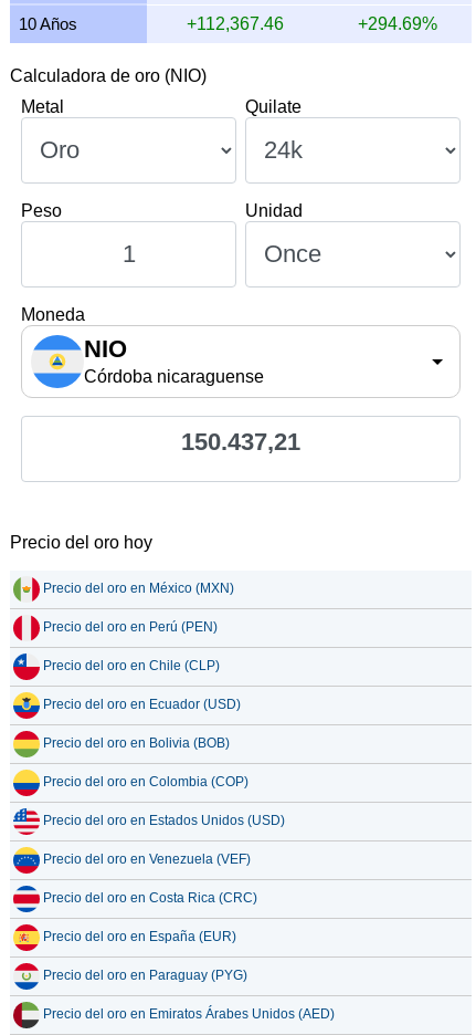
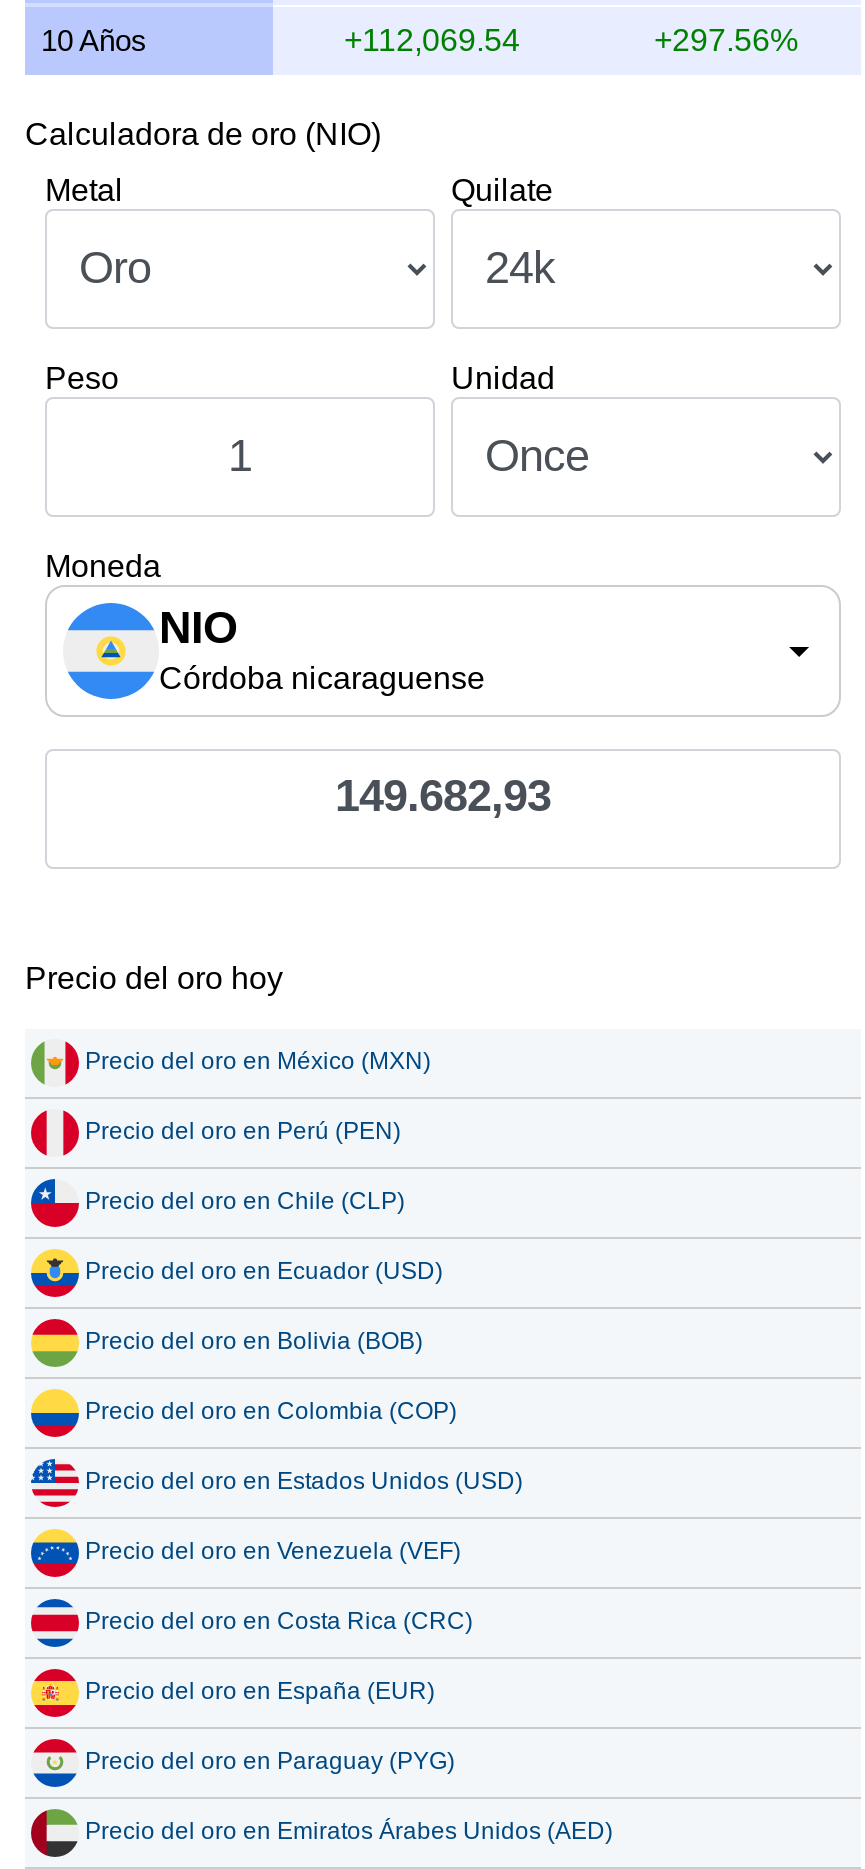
[186,14,283,33] +112,367.46 -> [344,23,520,57] +112,069.54
[357,14,437,33] +294.69% -> [654,23,798,57] +297.56%
[181,428,300,455] 150.437,21 -> [335,771,551,821] 149.682,93

